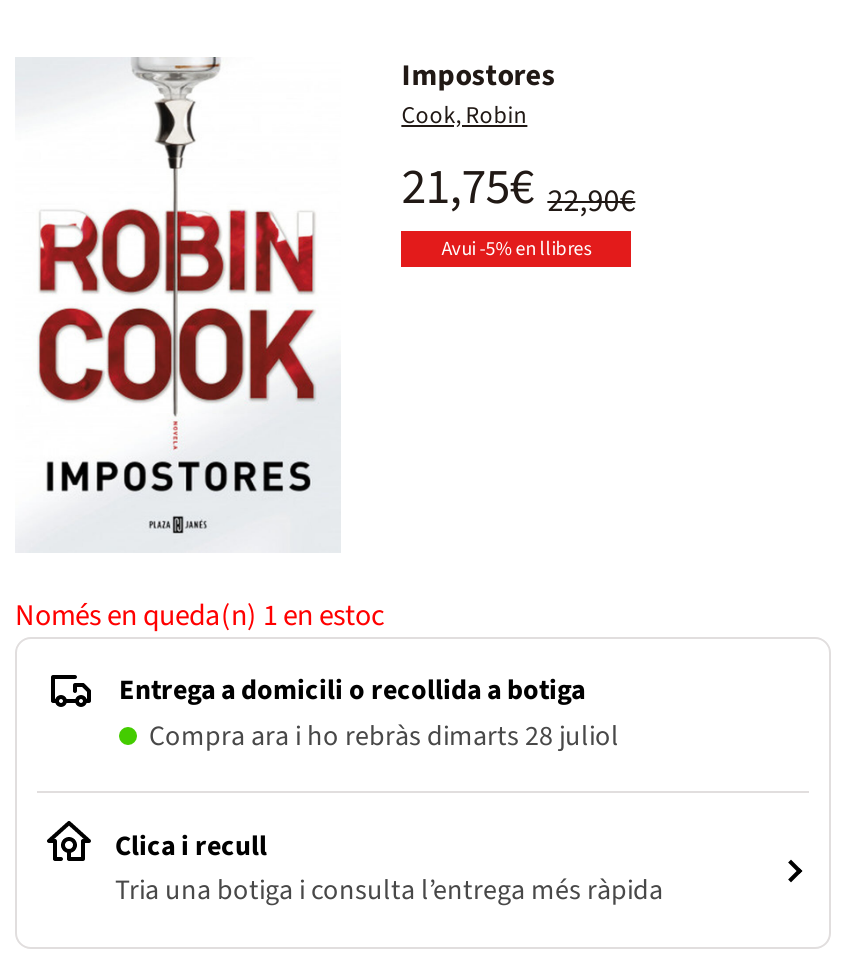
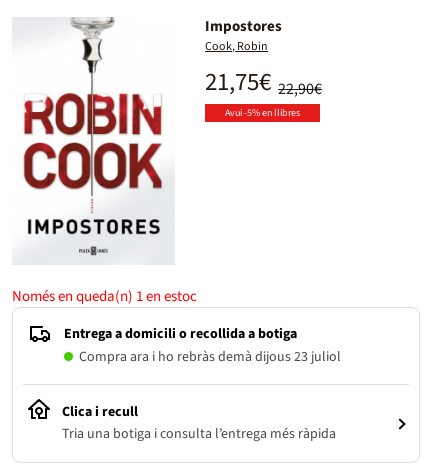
[149,718,619,758] Compra ara i ho rebràs dimarts 28 juliol -> [79,347,341,367] Compra ara i ho rebràs demà dijous 23 juliol

